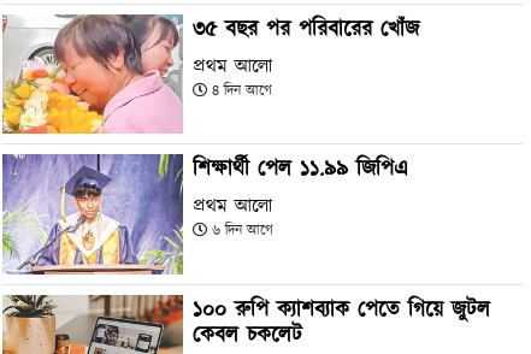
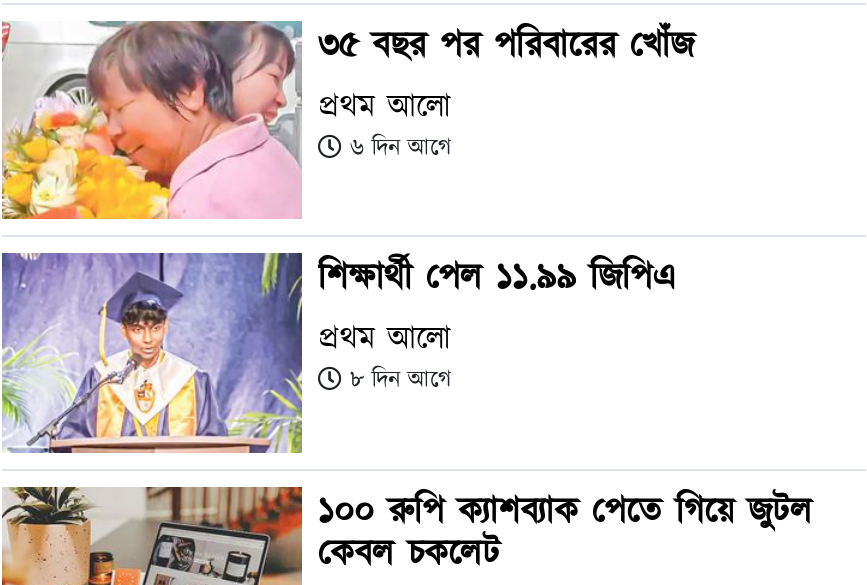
[212,81,272,101] ৪ দিন আগে -> [350,131,452,165] ৬ দিন আগে
[212,220,273,241] ৬ দিন আগে -> [350,363,452,397] ৮ দিন আগে

